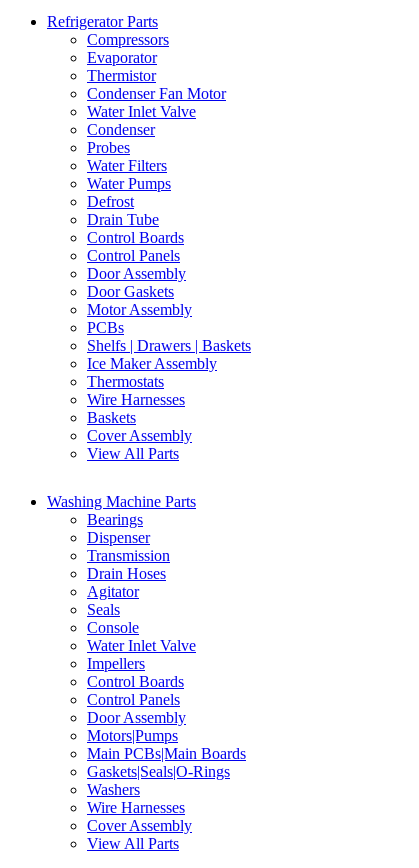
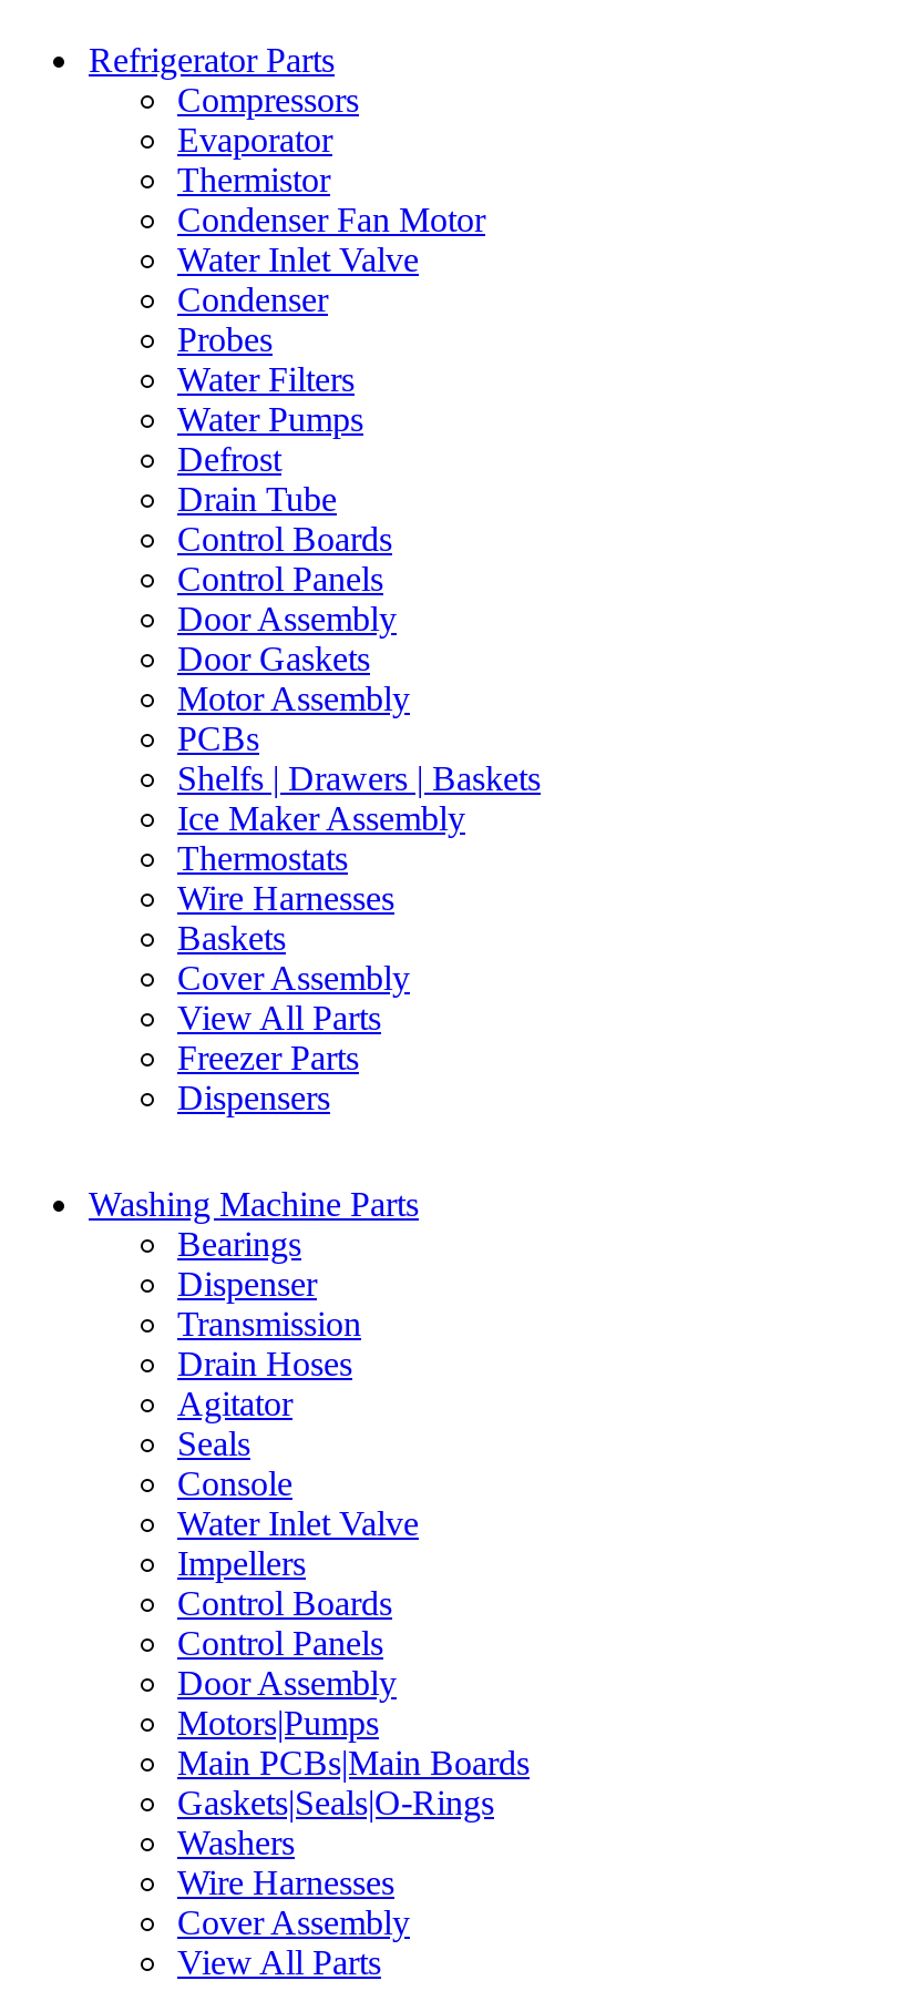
none -> [177,1039,359,1116] Freezer Parts | Dispensers

